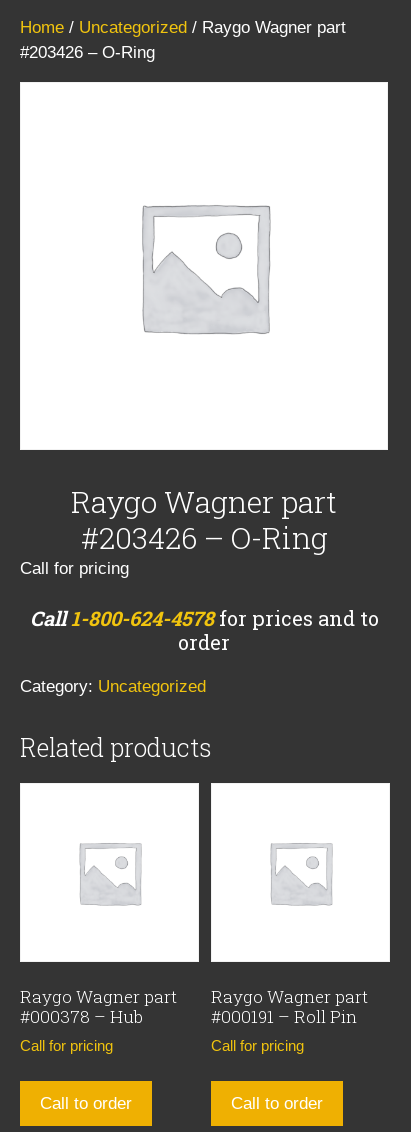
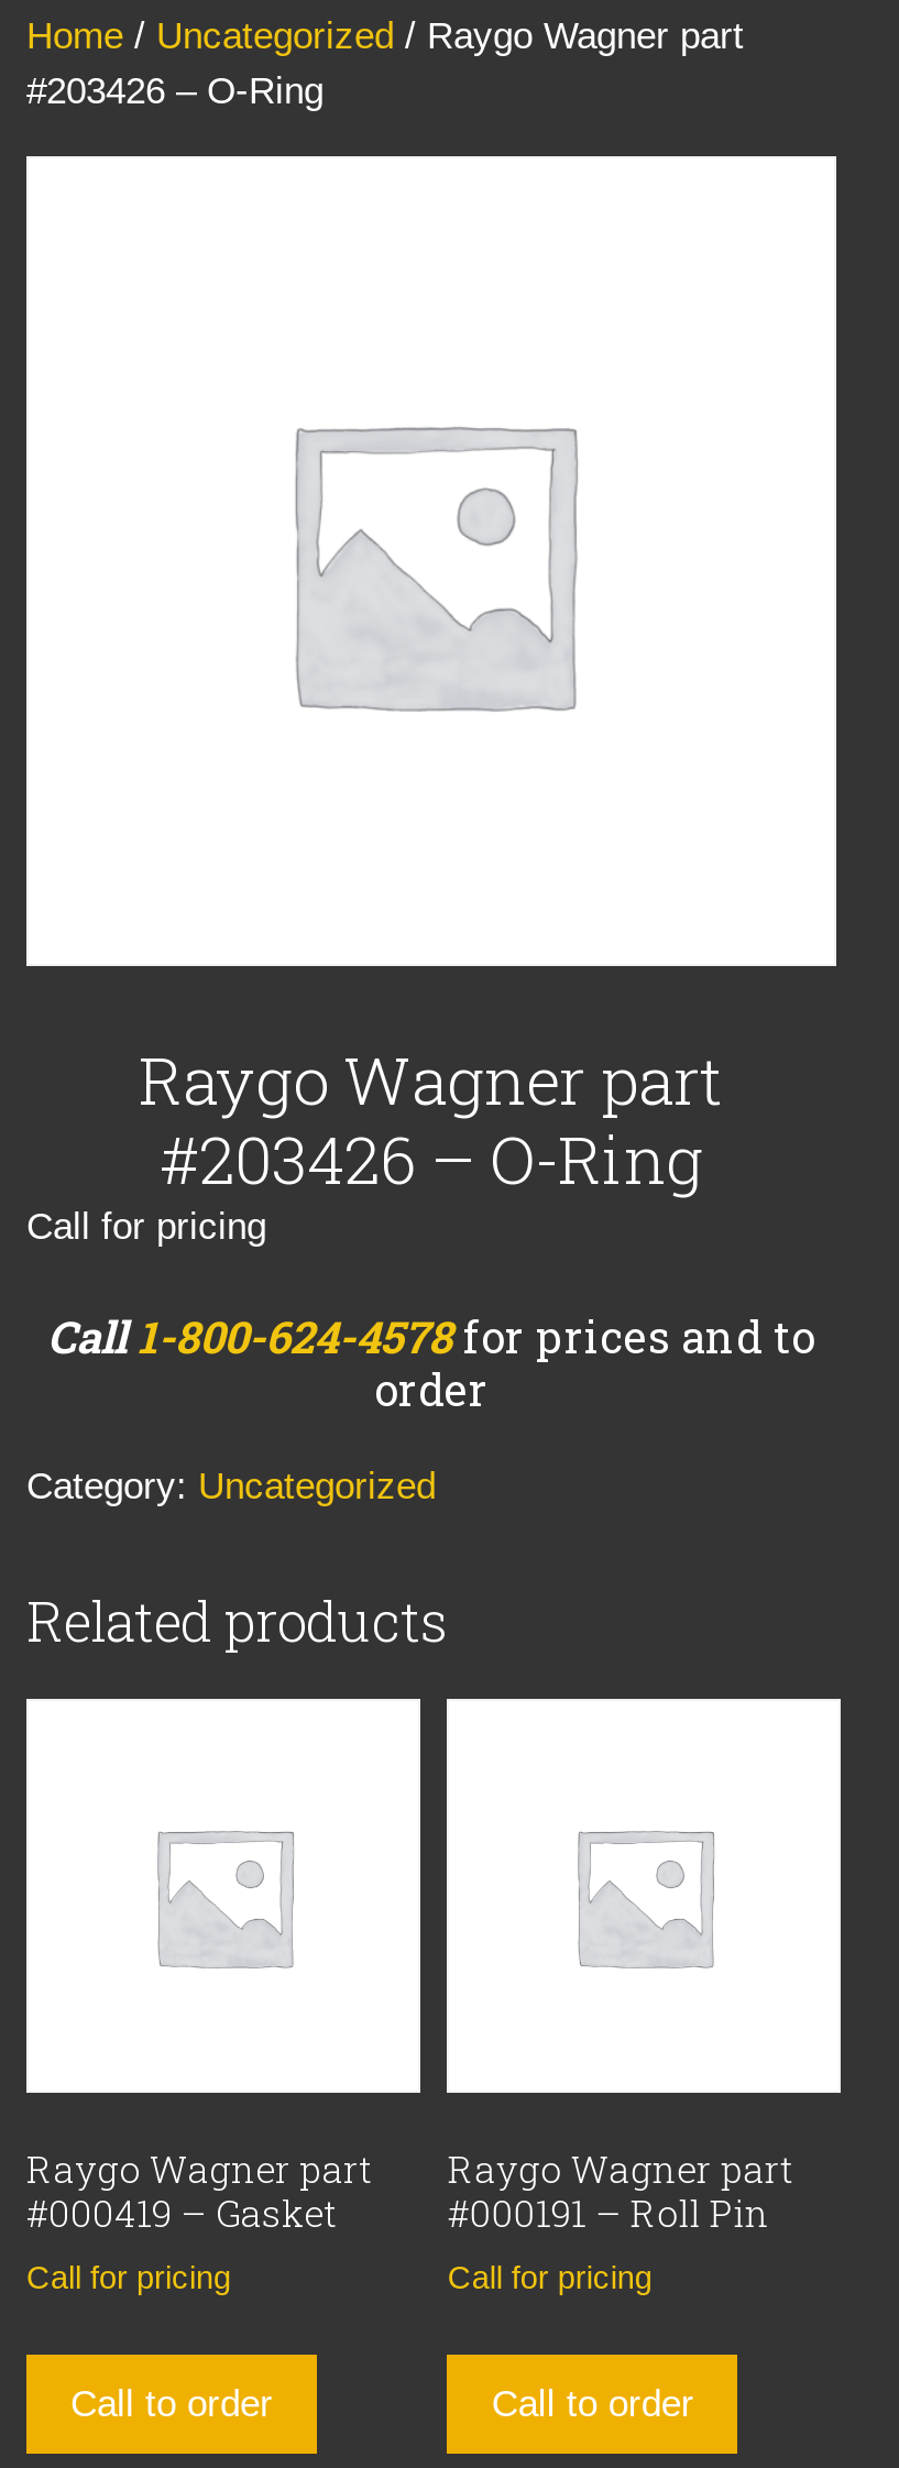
[20,1005,143,1028] #000378 – Hub -> [26,2188,337,2238] #000419 – Gasket

